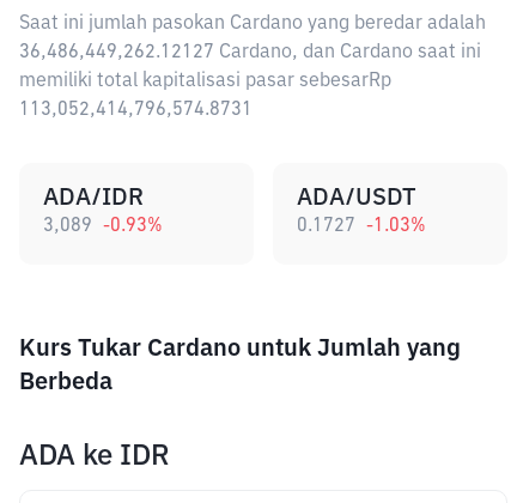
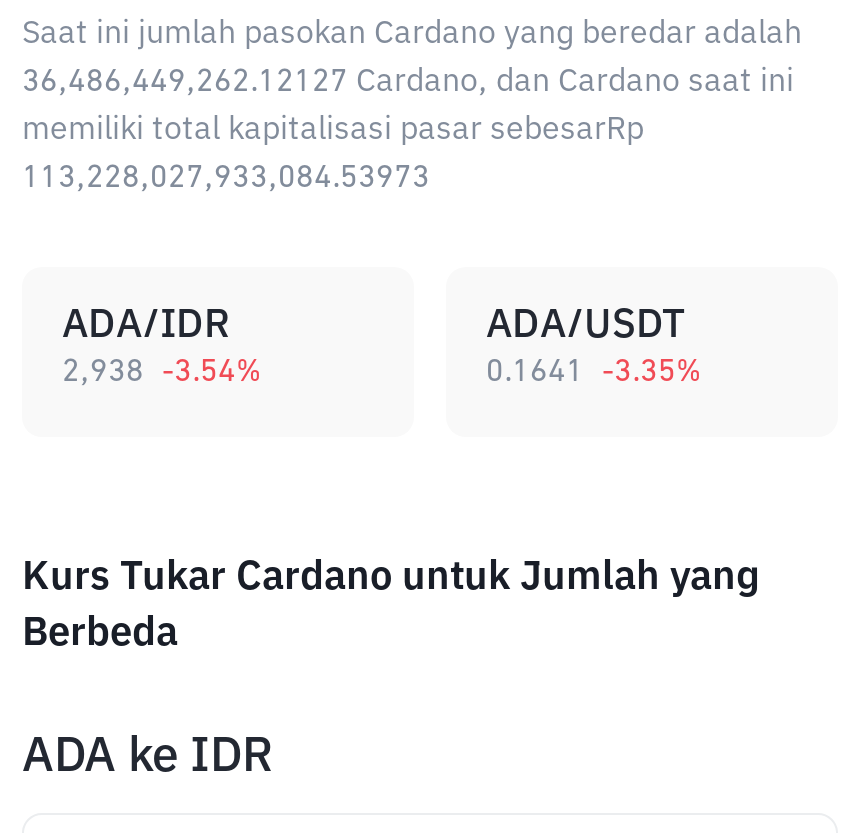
[19,101,253,120] 113,052,414,796,574.8731 -> [22,163,430,195] 113,228,027,933,084.53973
[43,217,163,236] 3,089 -0.93% -> [62,357,262,389] 2,938 -3.54%
[297,217,426,236] 0.1727 -1.03% -> [486,357,702,389] 0.1641 -3.35%

